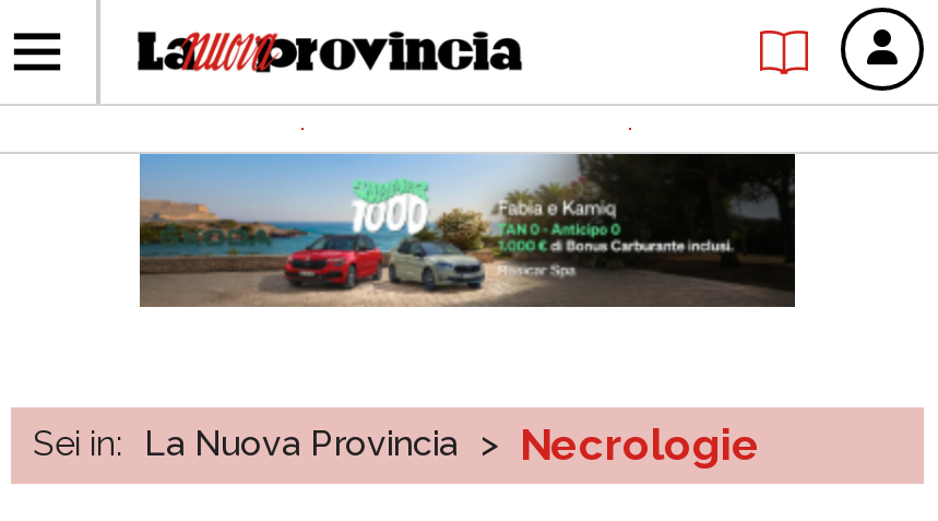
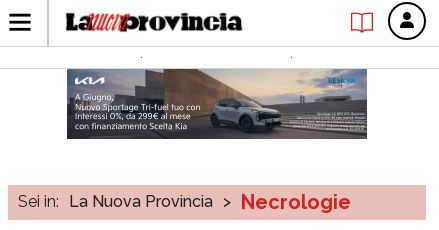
[140,152,797,309] [image] -> [67,68,368,140] [image]

